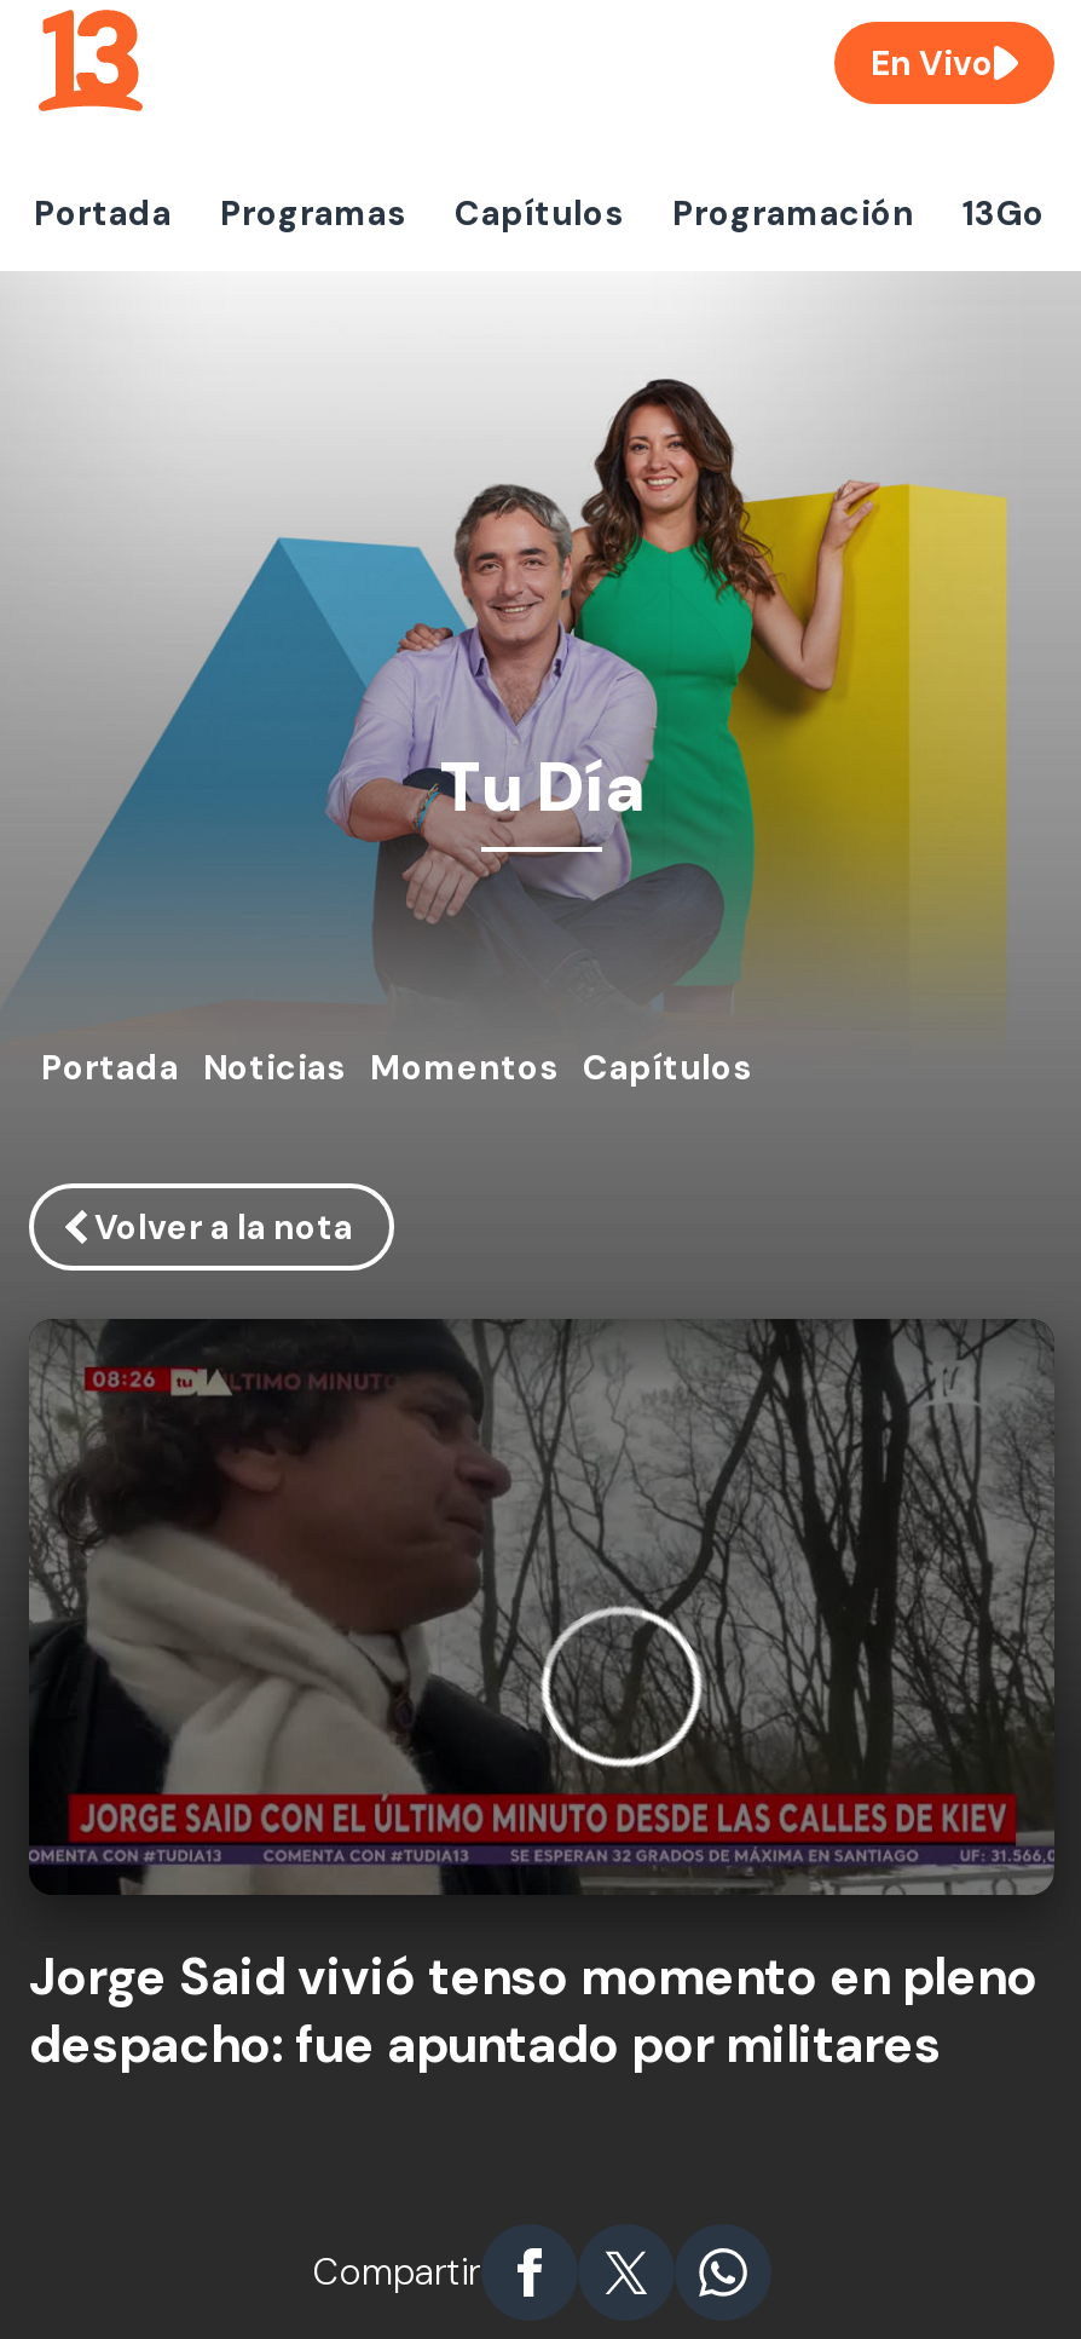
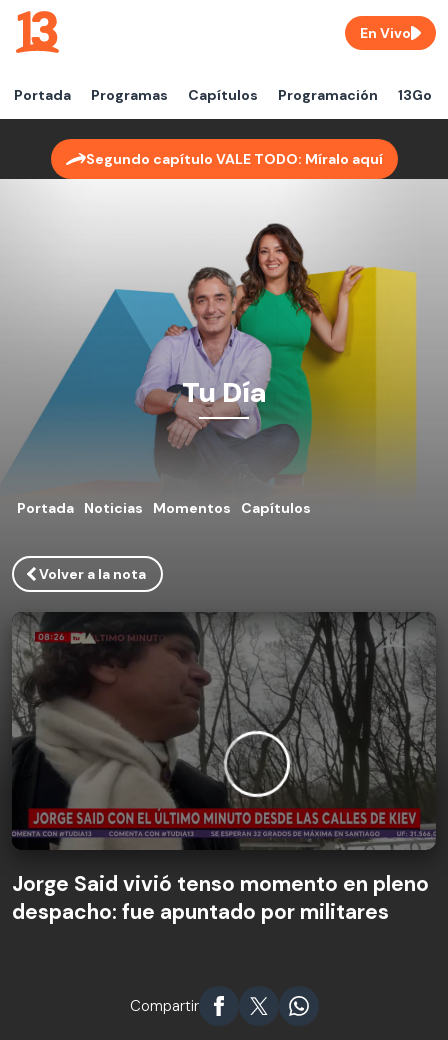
none -> [85,150,382,168] Segundo capítulo VALE TODO: Míralo aquí

